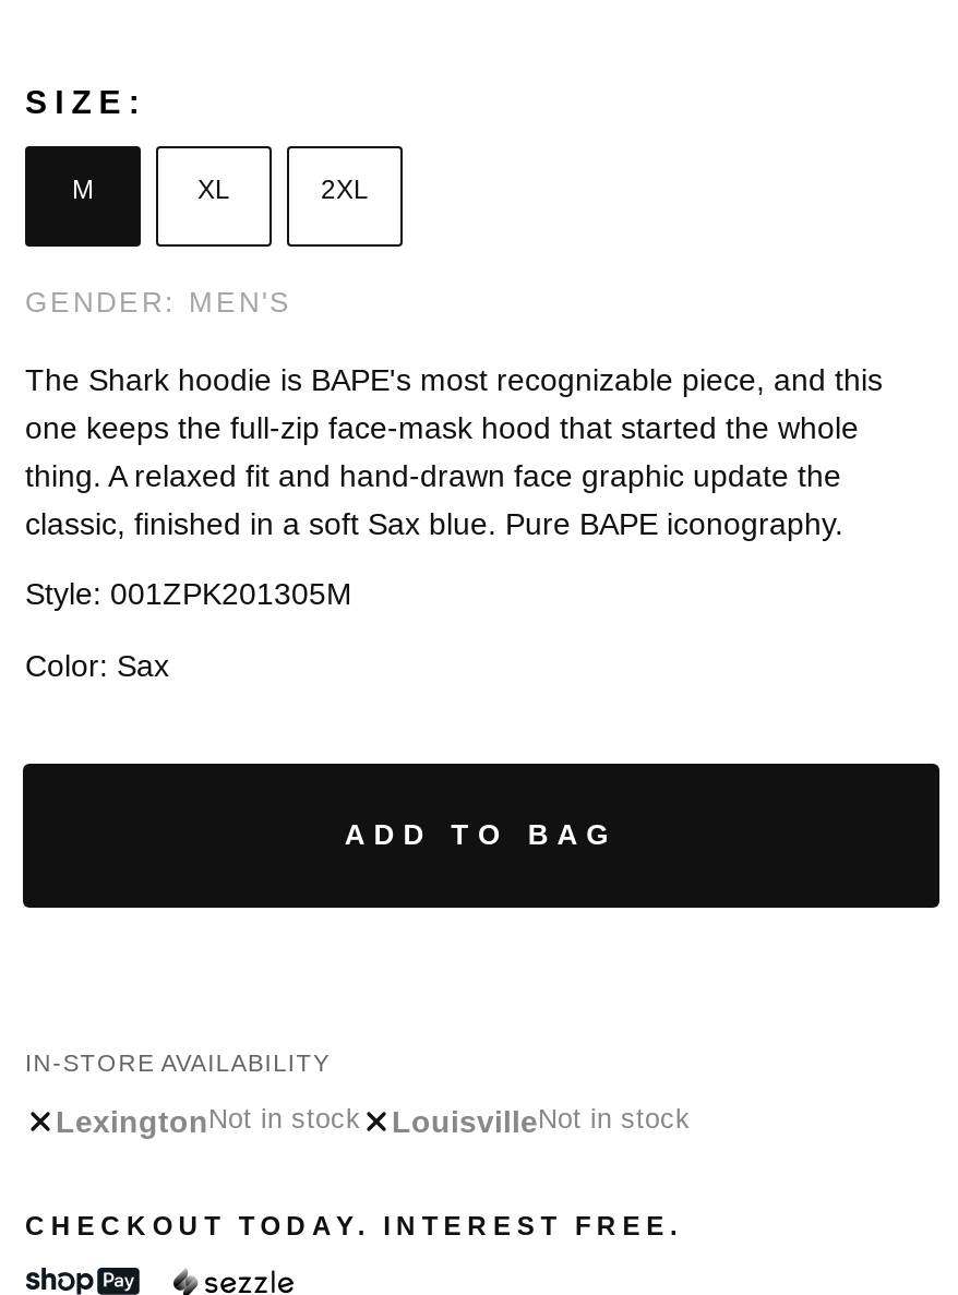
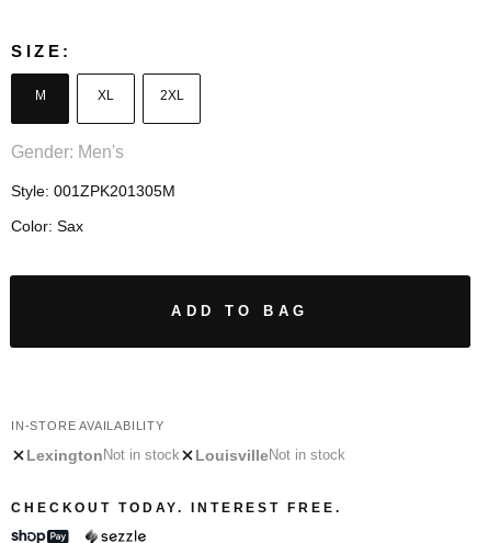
[25,285,883,541] GENDER: MEN'S | The Shark hoodie is BAPE's most recognizable piece, and this | one keeps the full-zip face-mask hood that started the whole | thing. A relaxed fit and hand-drawn face graphic update the | classic, finished in a soft Sax blue. Pure BAPE iconography. -> [11,142,124,161] Gender: Men's

